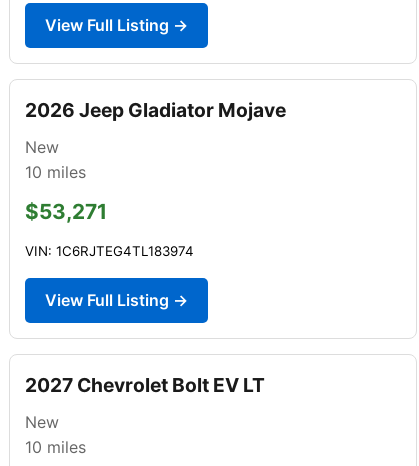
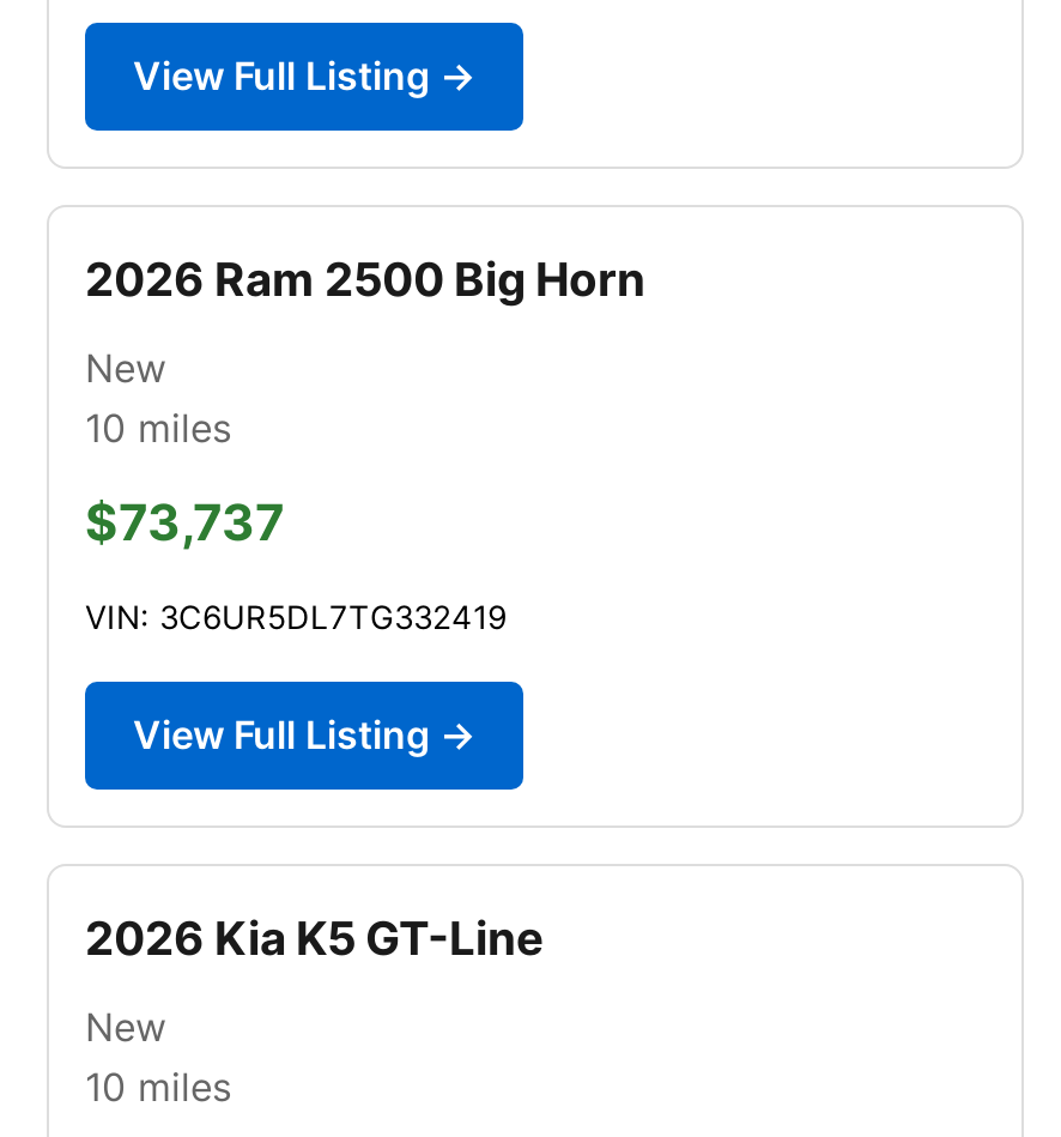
[25,98,286,122] 2026 Jeep Gladiator Mojave -> [85,250,645,308] 2026 Ram 2500 Big Horn
[25,199,107,224] $53,271 -> [85,492,284,552] $73,737
[25,243,194,259] VIN: 1C6RJTEG4TL183974 -> [85,598,507,636] VIN: 3C6UR5DL7TG332419
[25,373,265,397] 2027 Chevrolet Bolt EV LT -> [85,909,542,967] 2026 Kia K5 GT-Line

